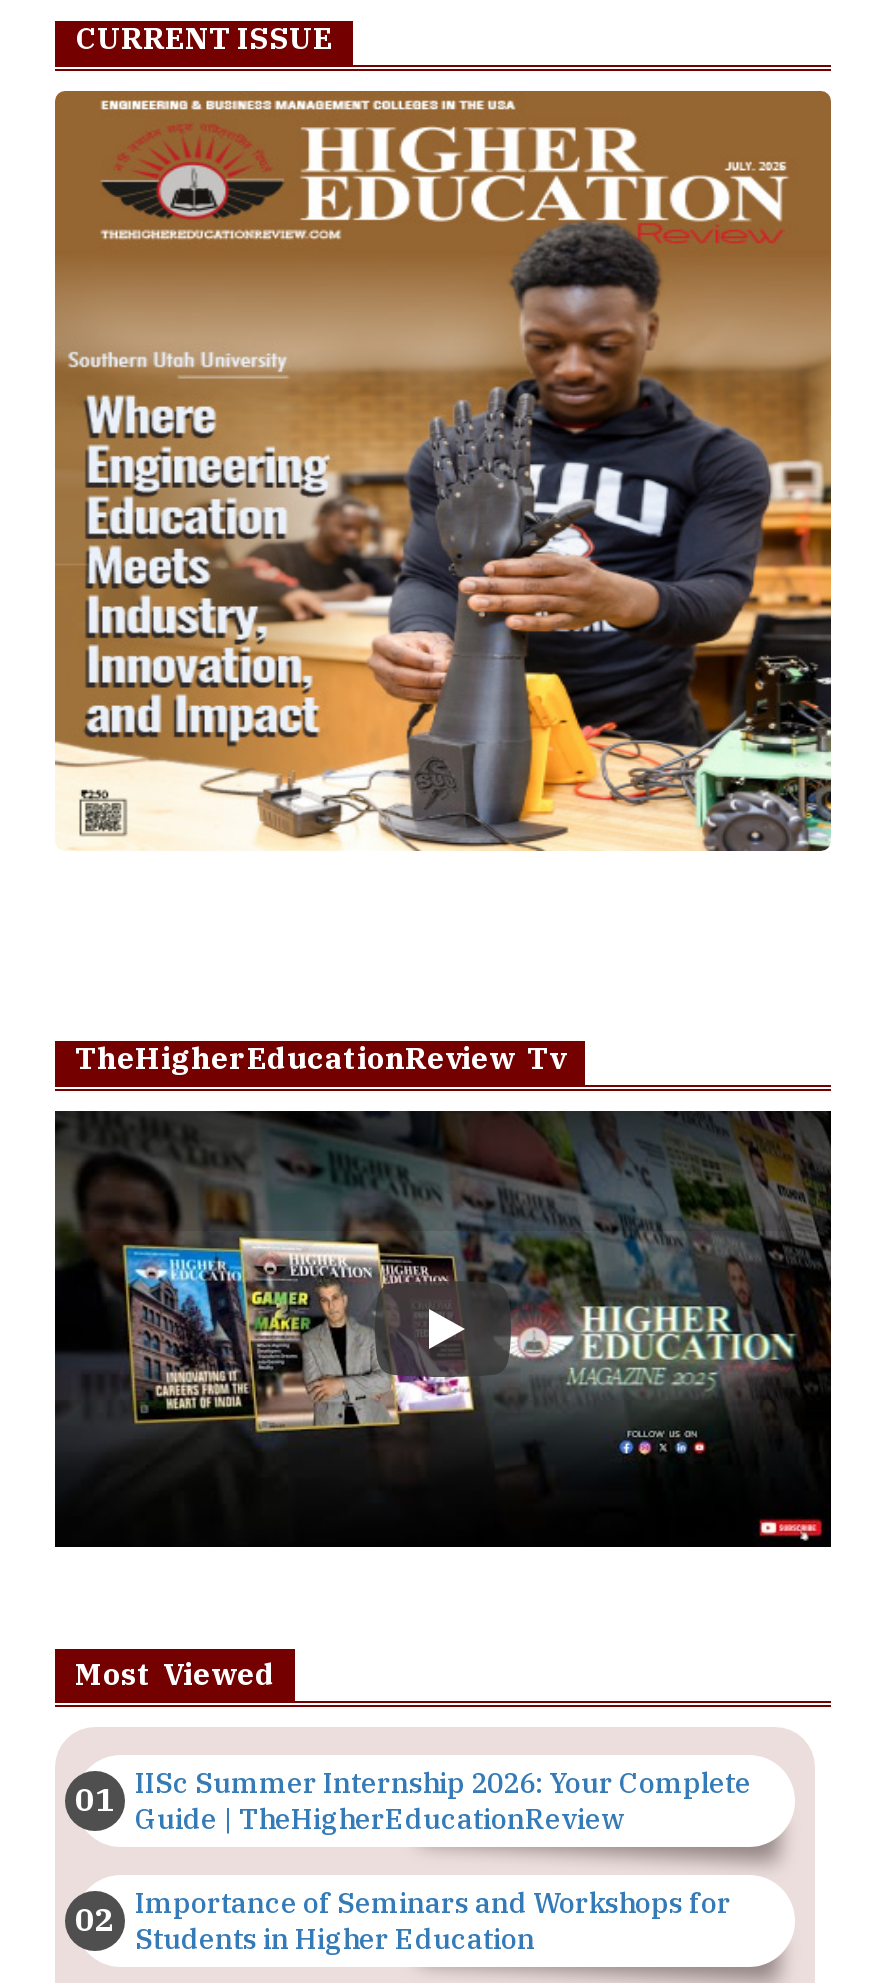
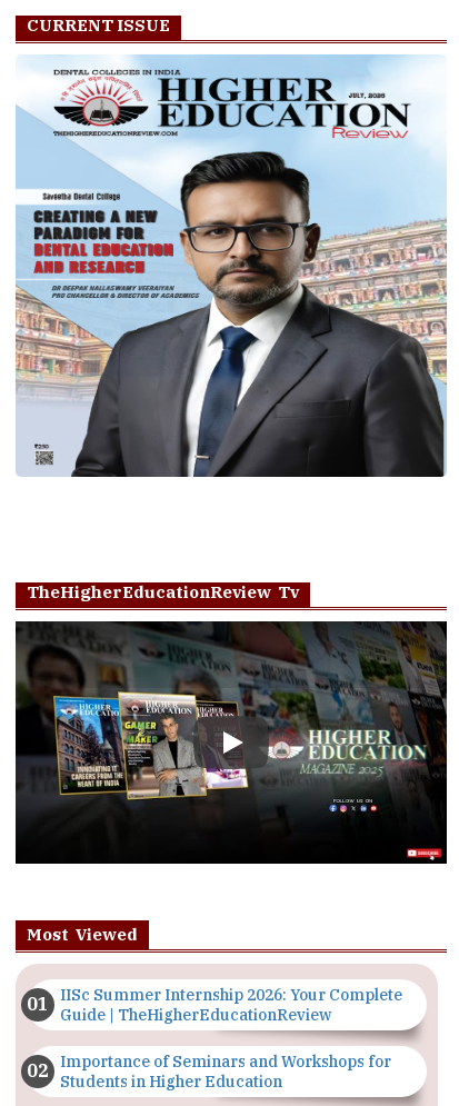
[53,89,833,853] [image] -> [16,54,447,478] [image]

